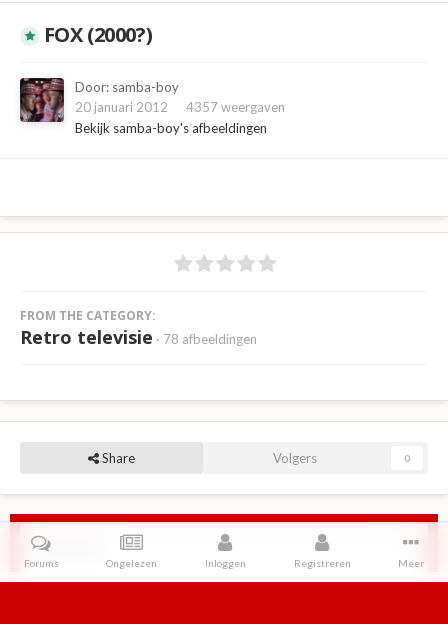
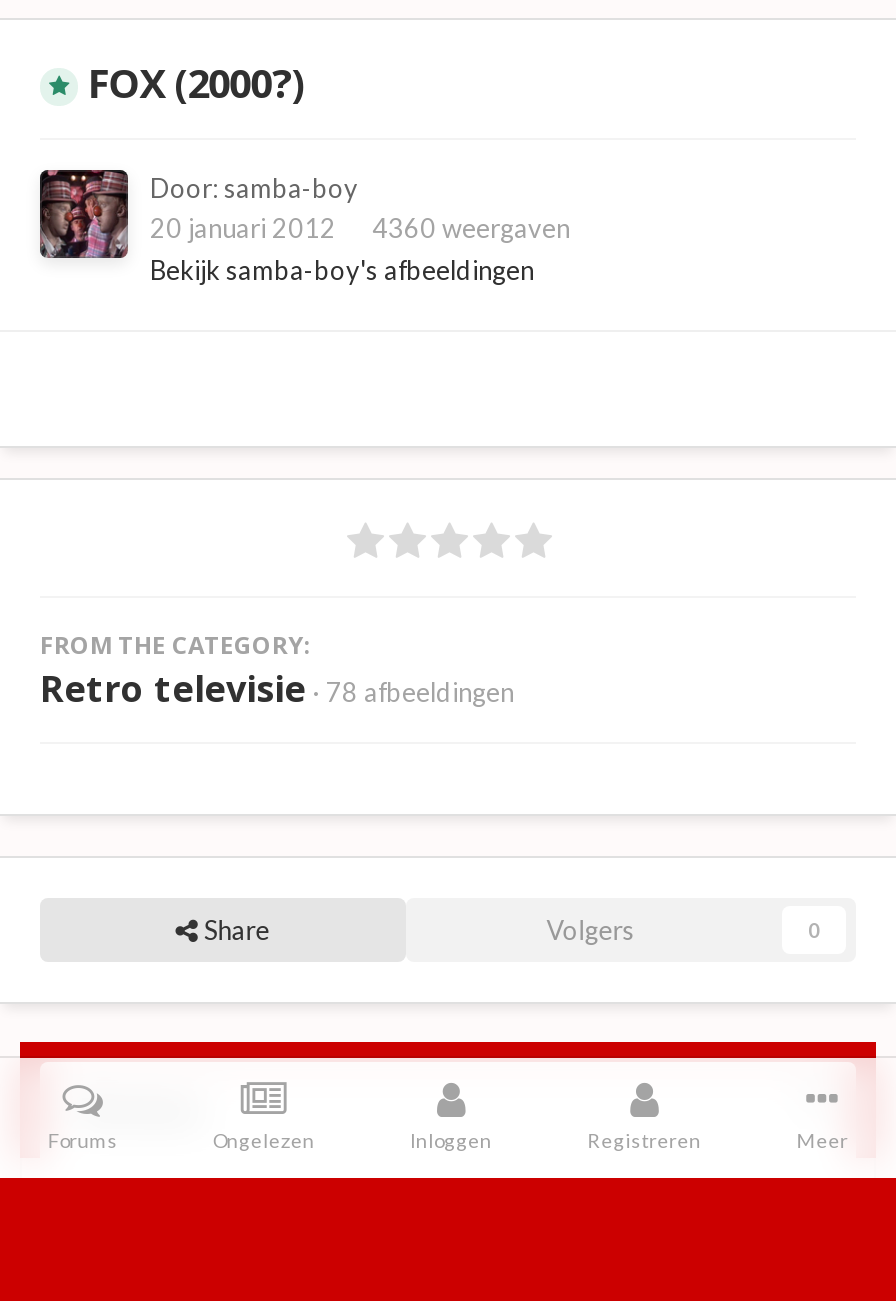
[75,99,285,115] 20 januari 2012 4357 weergaven -> [150,213,570,245] 20 januari 2012 4360 weergaven

